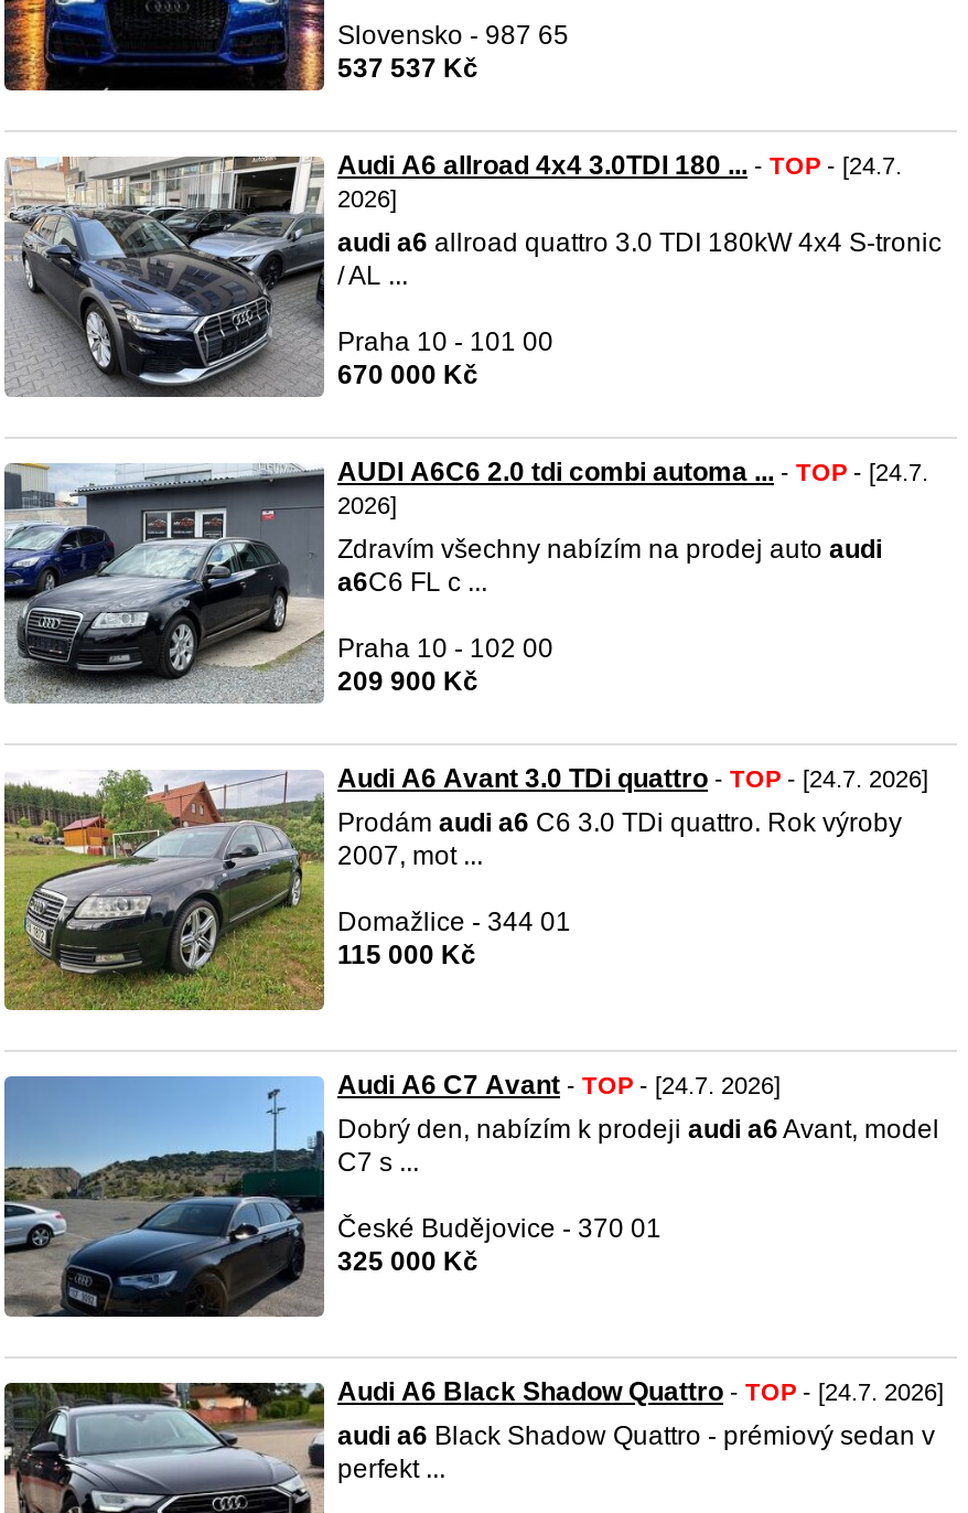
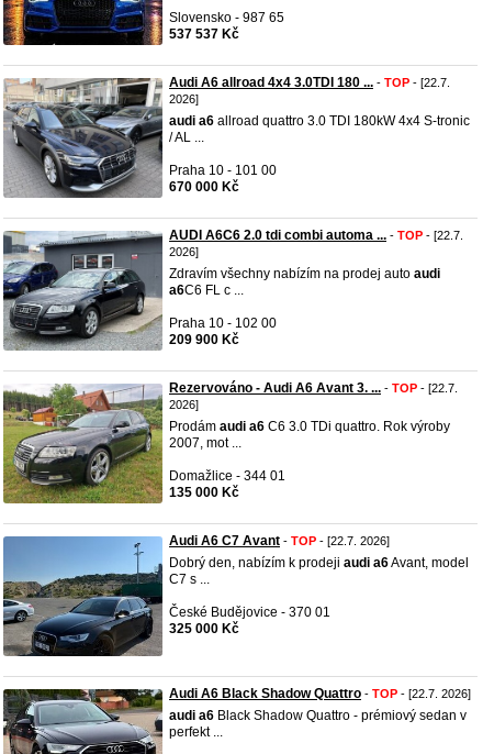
[337,150,902,181] Audi A6 allroad 4x4 3.0TDI 180 ... - TOP - [24.7. -> [169,75,450,90] Audi A6 allroad 4x4 3.0TDI 180 ... - TOP - [22.7.
[337,457,928,487] AUDI A6C6 2.0 tdi combi automa ... - TOP - [24.7. -> [169,228,463,243] AUDI A6C6 2.0 tdi combi automa ... - TOP - [22.7.
[337,763,928,794] Audi A6 Avant 3.0 TDi quattro - TOP - [24.7. 2026] -> [169,380,458,411] Rezervováno - Audi A6 Avant 3. ... - TOP - [22.7. | 2026]
[20,825,476,970] [image] | 115 000 Kč -> [10,428,239,500] [image] | 135 000 Kč
[337,1070,781,1101] Audi A6 C7 Avant - TOP - [24.7. 2026] -> [169,533,390,548] Audi A6 C7 Avant - TOP - [22.7. 2026]
[337,1376,944,1407] Audi A6 Black Shadow Quattro - TOP - [24.7. 2026] -> [169,686,471,701] Audi A6 Black Shadow Quattro - TOP - [22.7. 2026]

